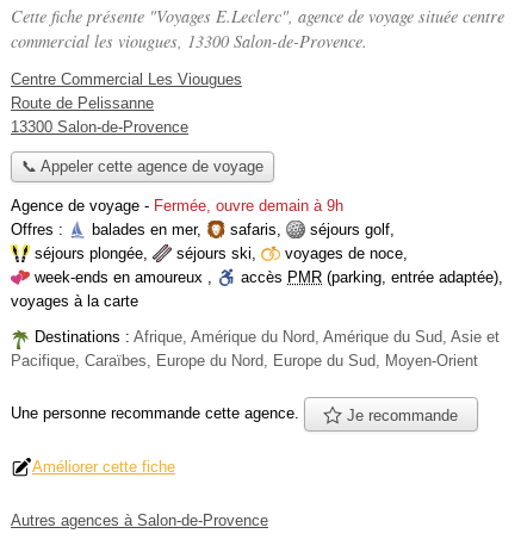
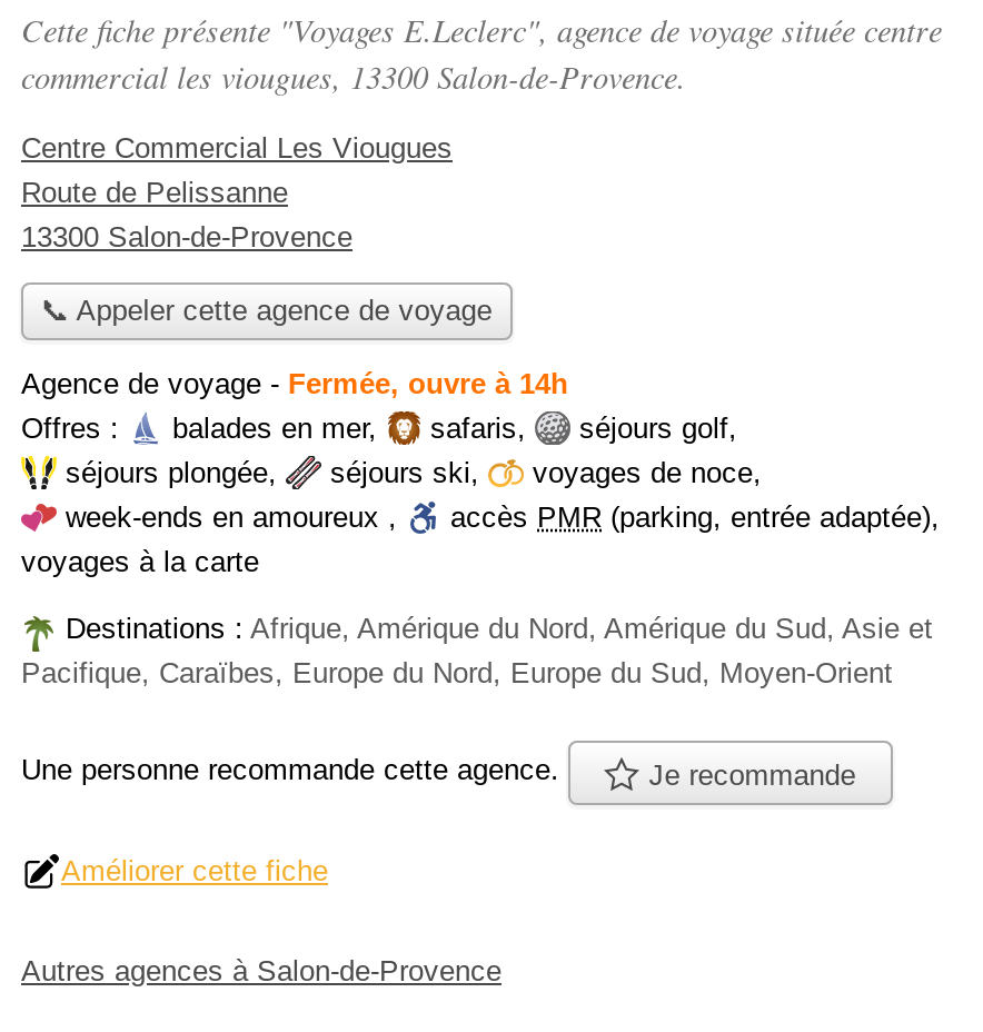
[11,197,343,215] Agence de voyage - Fermée, ouvre demain à 9h -> [21,368,568,401] Agence de voyage - Fermée, ouvre à 14h

